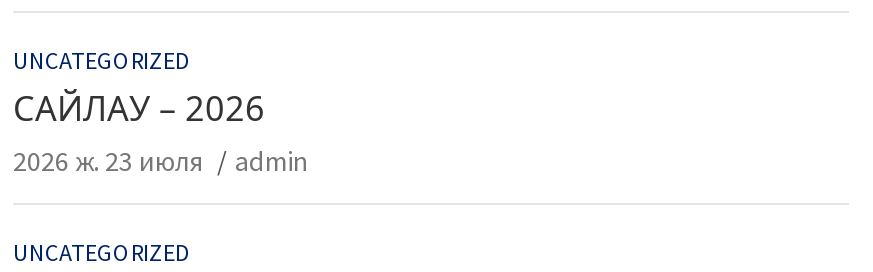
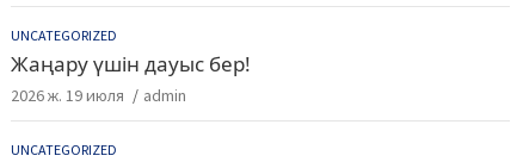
[13,84,265,178] САЙЛАУ – 2026 | 2026 ж. 23 июля -> [11,50,251,106] Жаңару үшін дауыс бер! | 2026 ж. 19 июля

